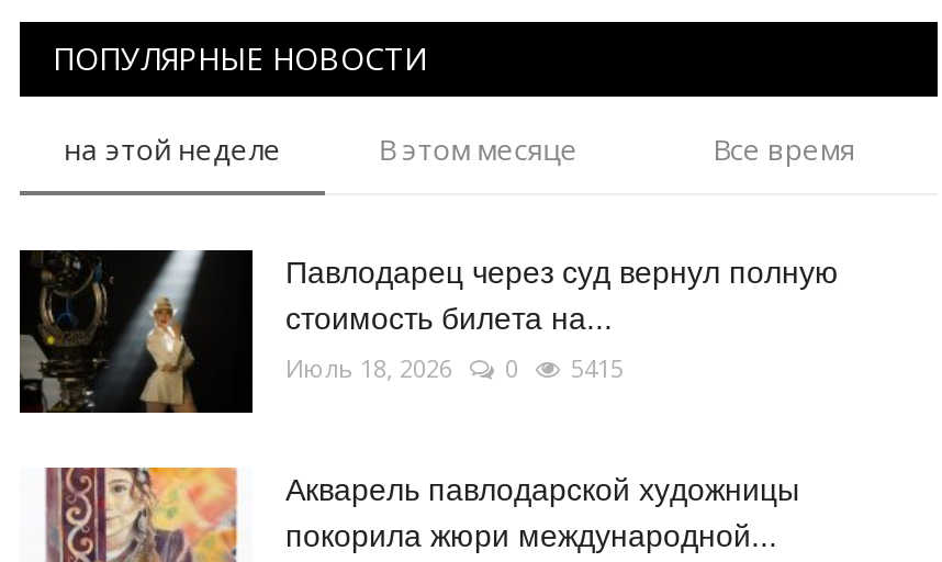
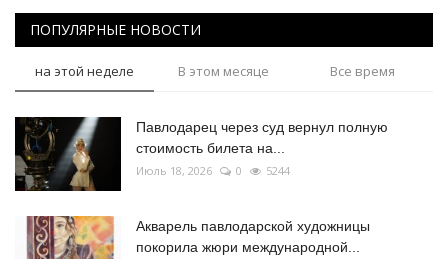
[285,351,624,384] Июль 18, 2026 0 5415 -> [136,163,290,178] Июль 18, 2026 0 5244

